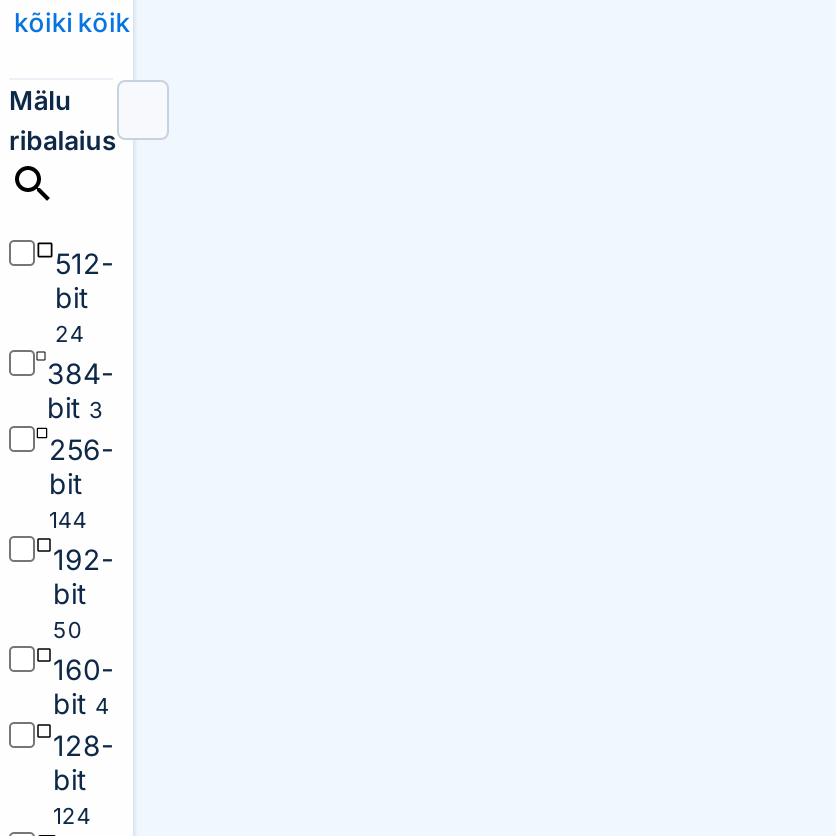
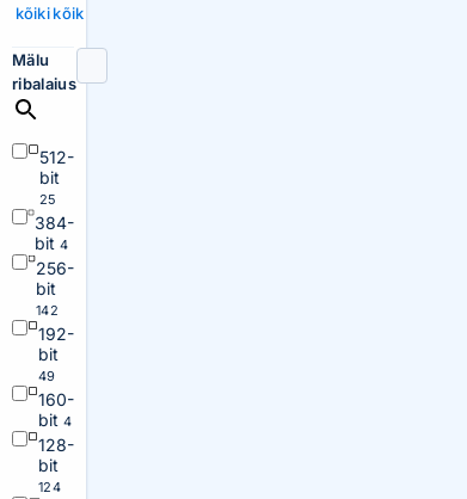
[55,320,85,348] 24 -> [39,191,57,208] 25
[47,390,104,424] bit 3 -> [35,233,69,253] bit 4
[49,506,87,534] 144 -> [36,302,59,319] 142
[53,616,83,644] 50 -> [38,368,56,384] 49

